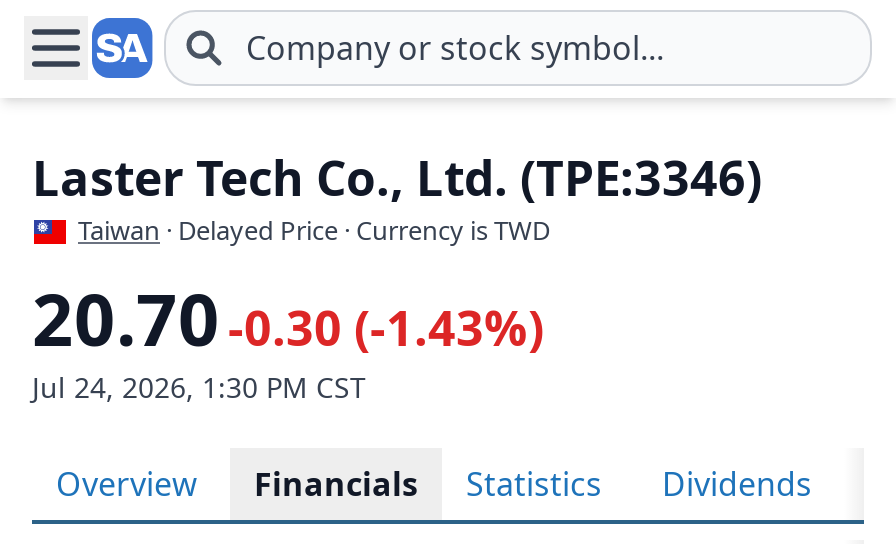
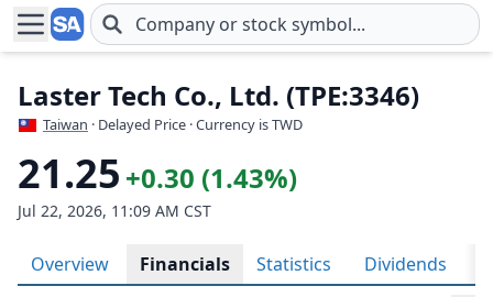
[32,270,544,368] 20.70 -0.30 (-1.43%) -> [18,146,297,200] 21.25 +0.30 (1.43%)
[32,368,366,406] Jul 24, 2026, 1:30 PM CST -> [18,200,211,221] Jul 22, 2026, 11:09 AM CST

